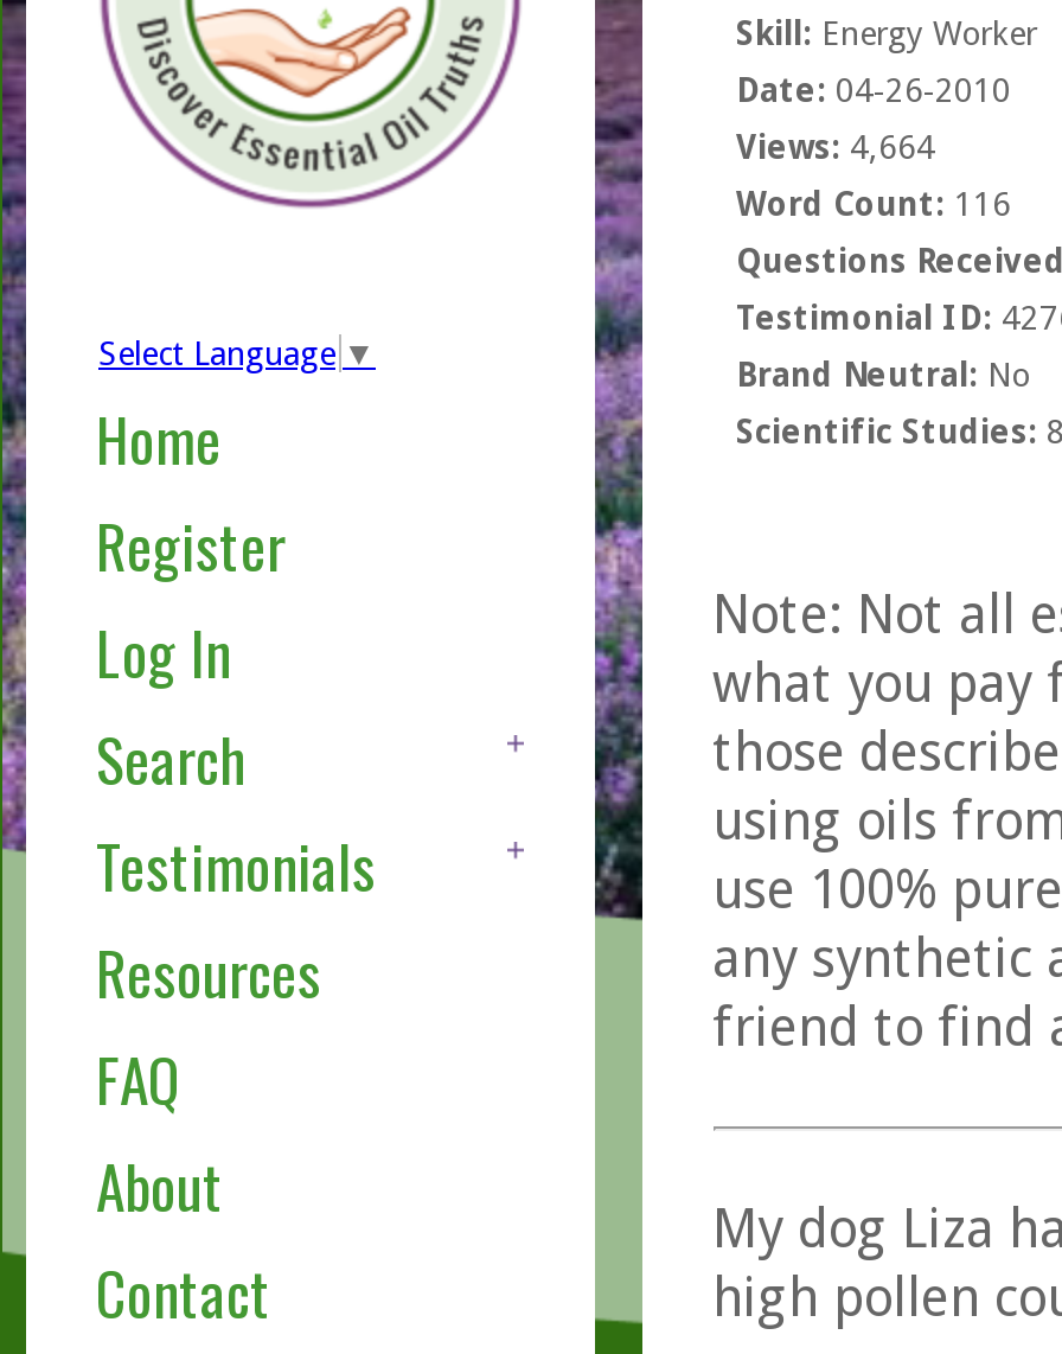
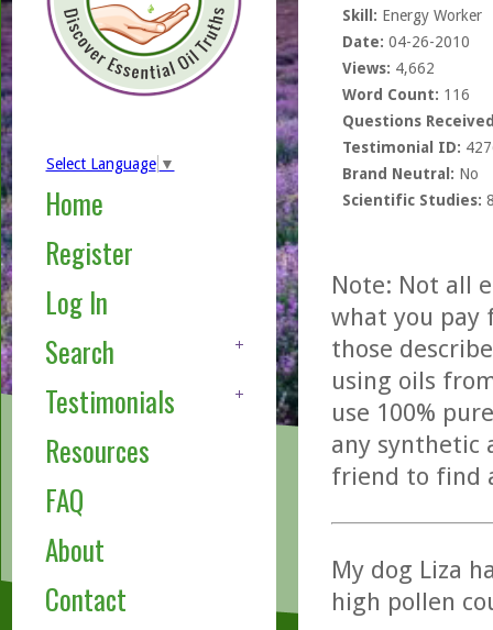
[736,128,935,166] Views: 4,664 -> [342,59,434,77] Views: 4,662

